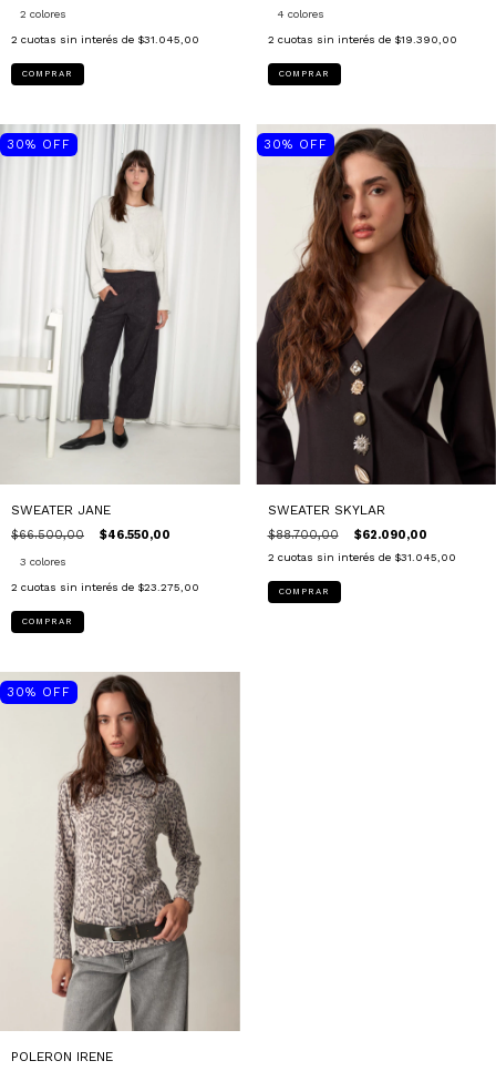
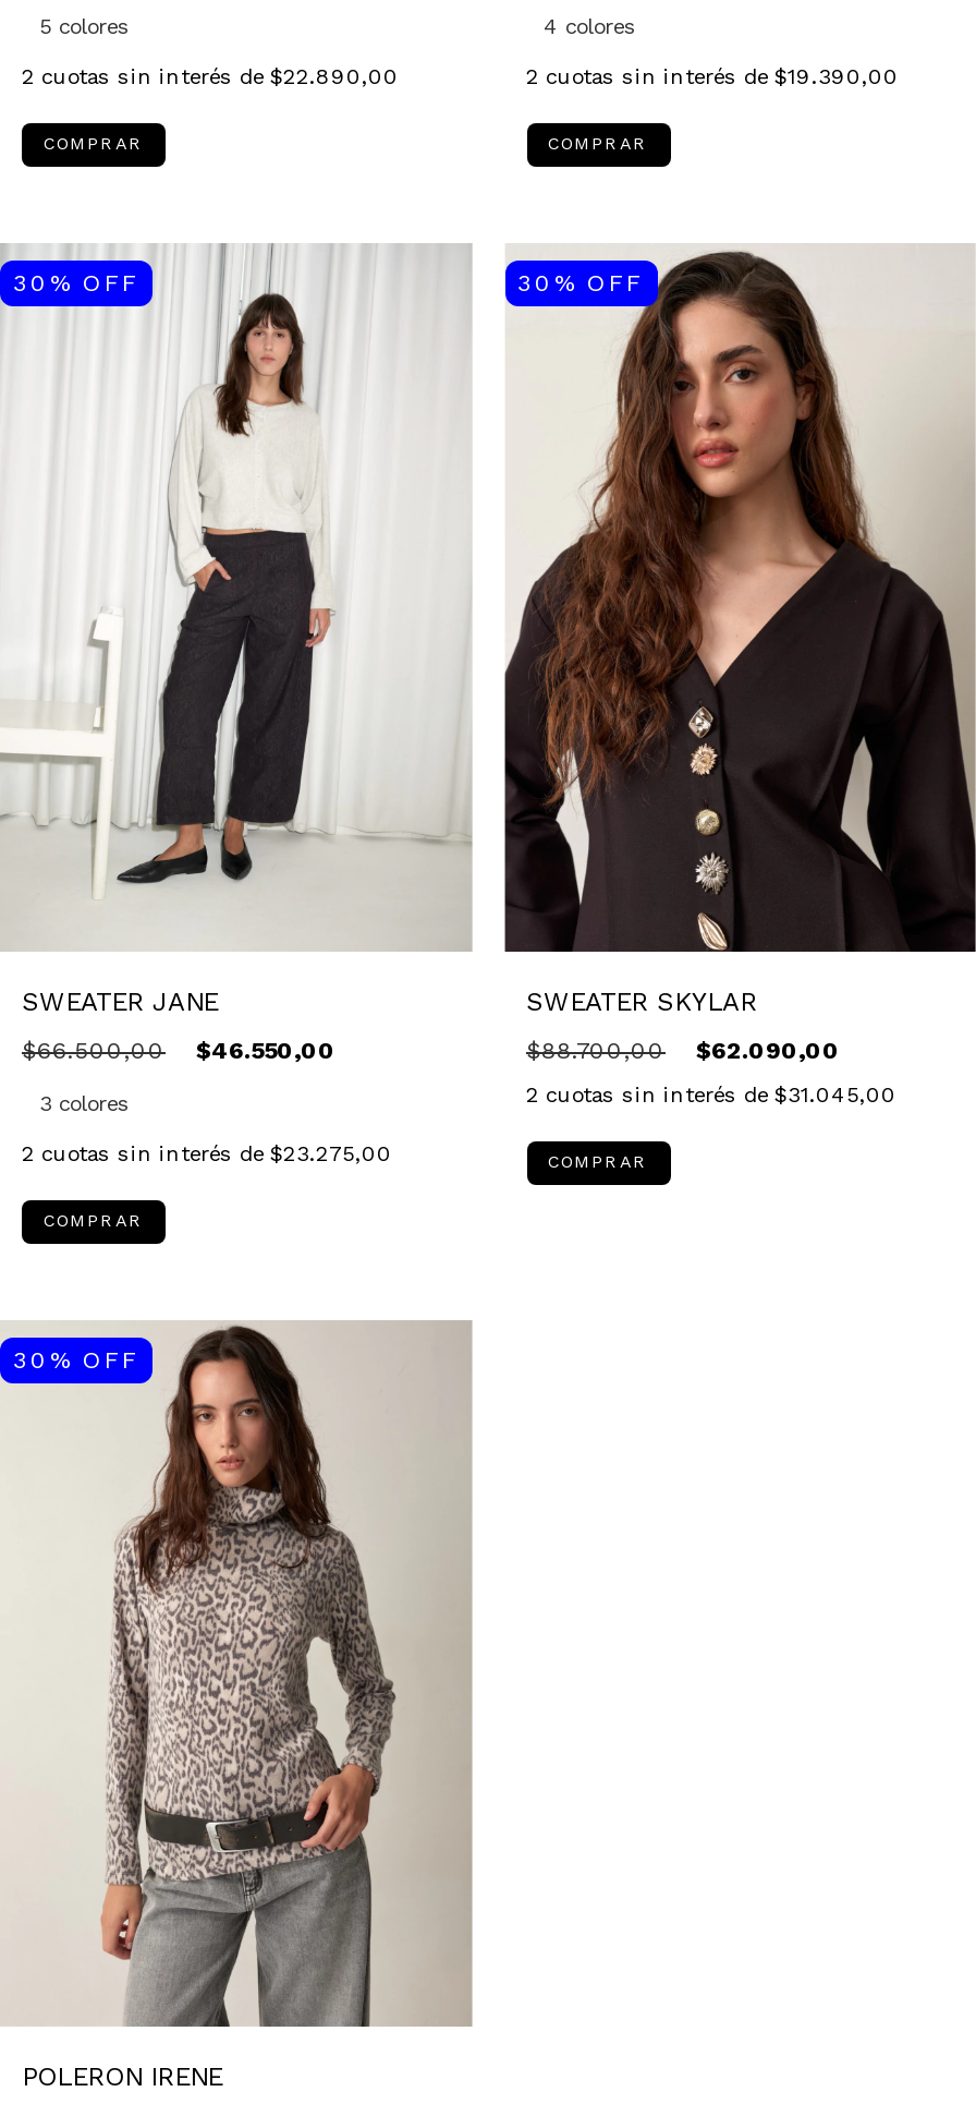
[20,8,66,20] 2 colores -> [39,14,131,38] 5 colores
[11,33,199,45] 2 cuotas sin interés de $31.045,00 -> [22,64,399,88] 2 cuotas sin interés de $22.890,00

